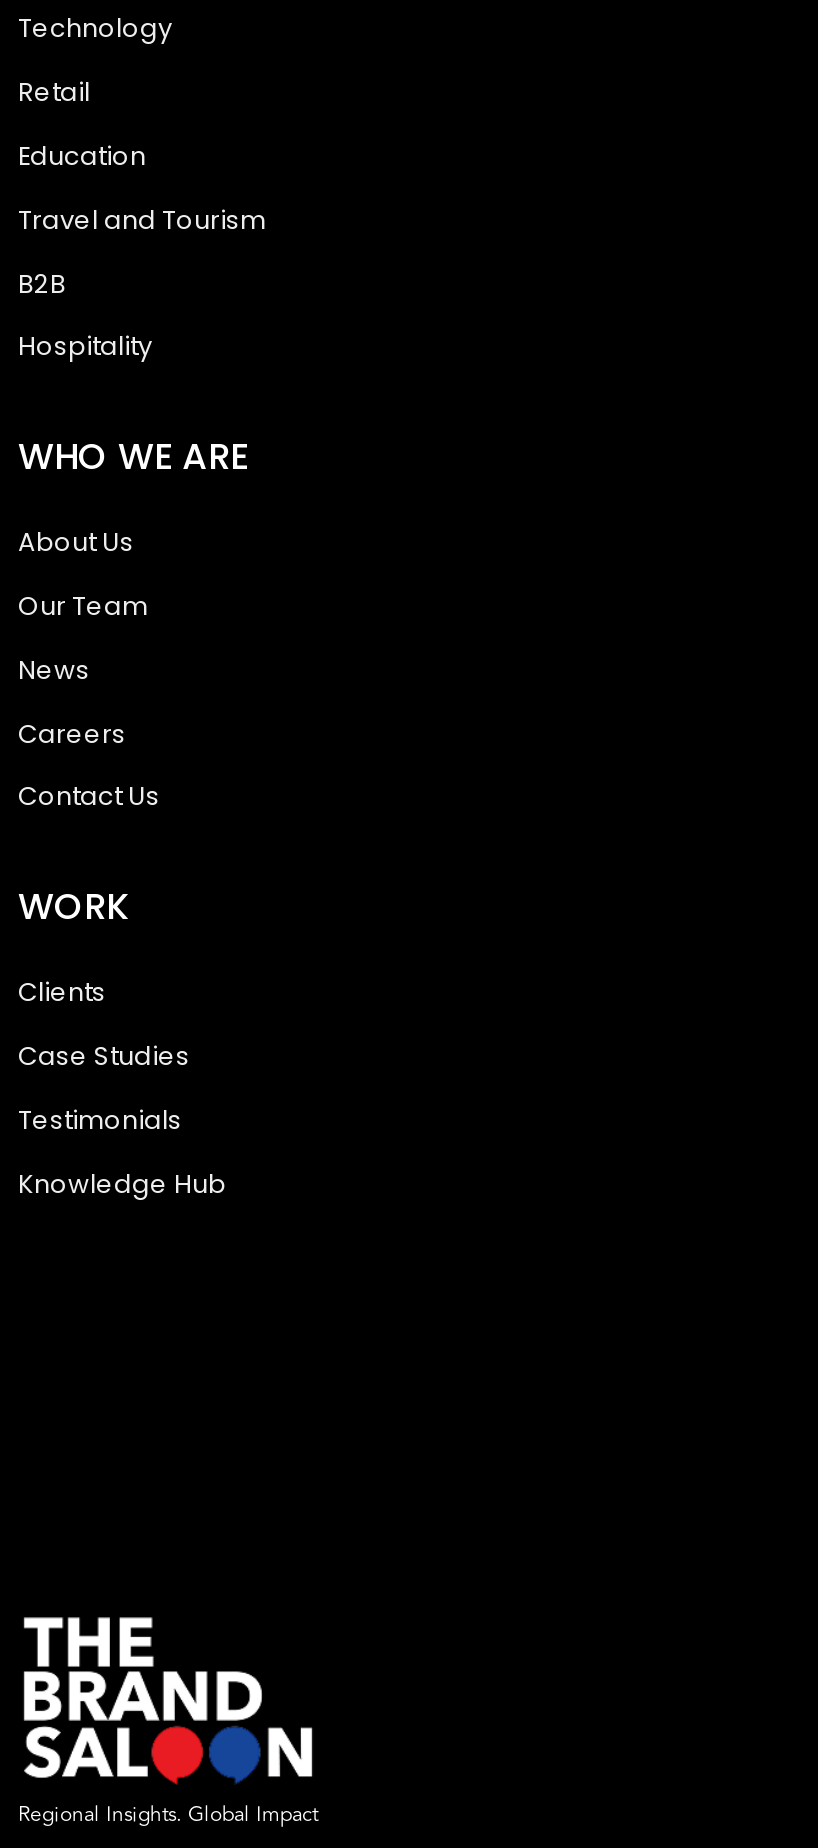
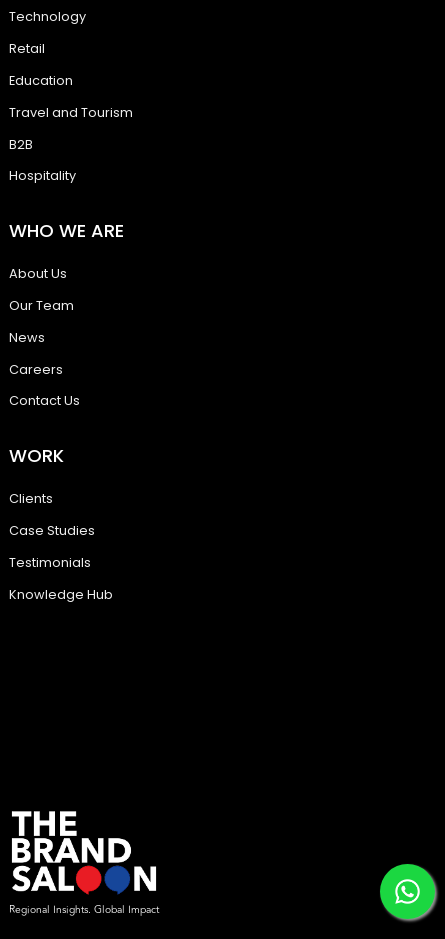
none -> [379,863,438,922] [image]

